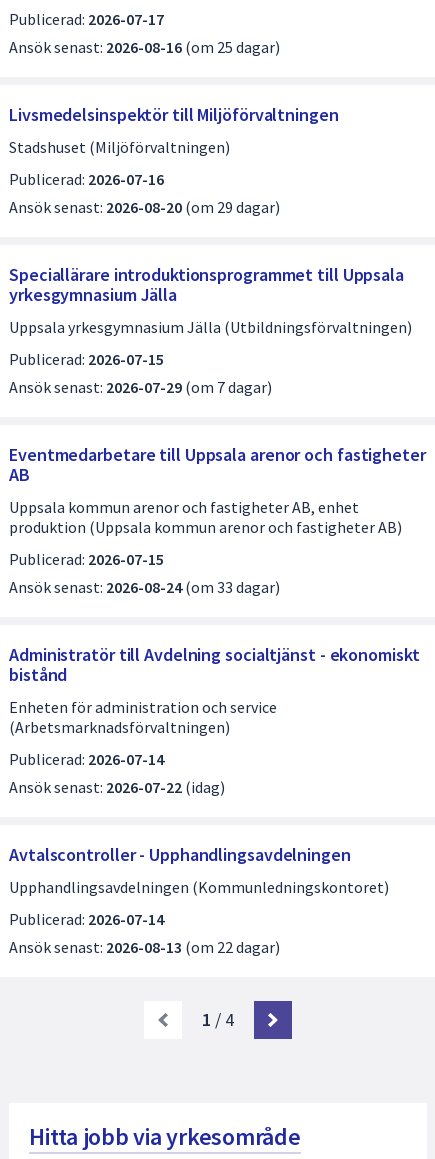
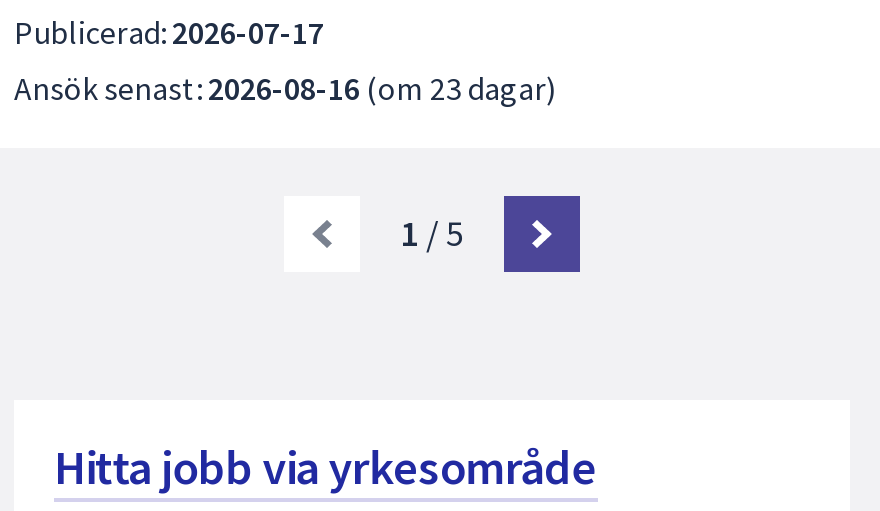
[9,37,426,1031] Ansök senast: 2026-08-16 (om 25 dagar) | Livsmedelsinspektör till Miljöförvaltningen | Stadshuset (Miljöförvaltningen) | Publicerad: 2026-07-16 | Ansök senast: 2026-08-20 (om 29 dagar) | Speciallärare introduktionsprogrammet till Uppsala | yrkesgymnasium Jälla | Uppsala yrkesgymnasium Jälla (Utbildningsförvaltningen) | Publicerad: 2026-07-15 | Ansök senast: 2026-07-29 (om 7 dagar) | Eventmedarbetare till Uppsala arenor och fastigheter | AB | Uppsala kommun arenor och fastigheter AB, enhet | produktion (Uppsala kommun arenor och fastigheter AB) | Publicerad: 2026-07-15 | Ansök senast: 2026-08-24 (om 33 dagar) | Administratör till Avdelning socialtjänst - ekonomiskt | bistånd | Enheten för administration och service | (Arbetsmarknadsförvaltningen) | Publicerad: 2026-07-14 | Ansök senast: 2026-07-22 (idag) | Avtalscontroller - Upphandlingsavdelningen | Upphandlingsavdelningen (Kommunledningskontoret) | Publicerad: 2026-07-14 | Ansök senast: 2026-08-13 (om 22 dagar) | 1 / 4 -> [14,68,556,256] Ansök senast: 2026-08-16 (om 23 dagar) | 1 / 5

